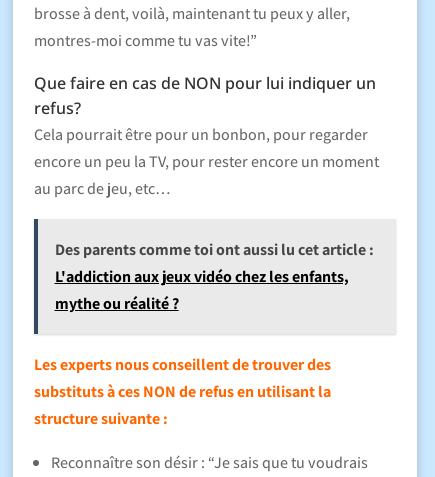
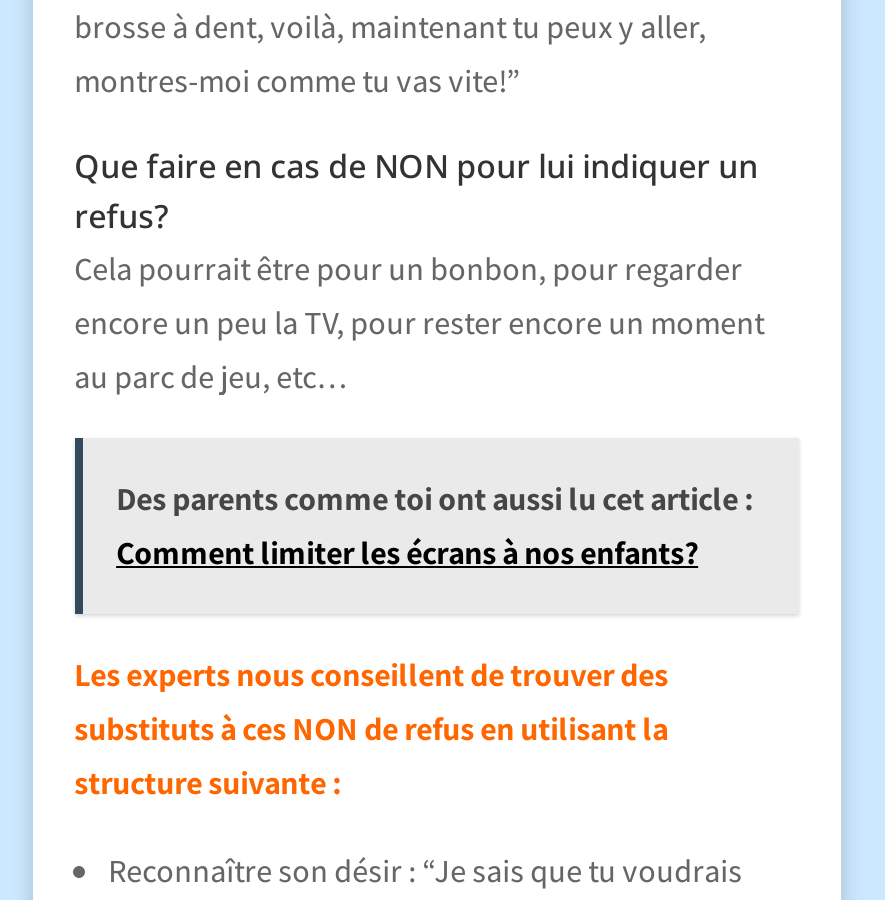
[55,266,349,314] L'addiction aux jeux vidéo chez les enfants, | mythe ou réalité ? -> [116,532,698,574] Comment limiter les écrans à nos enfants?

